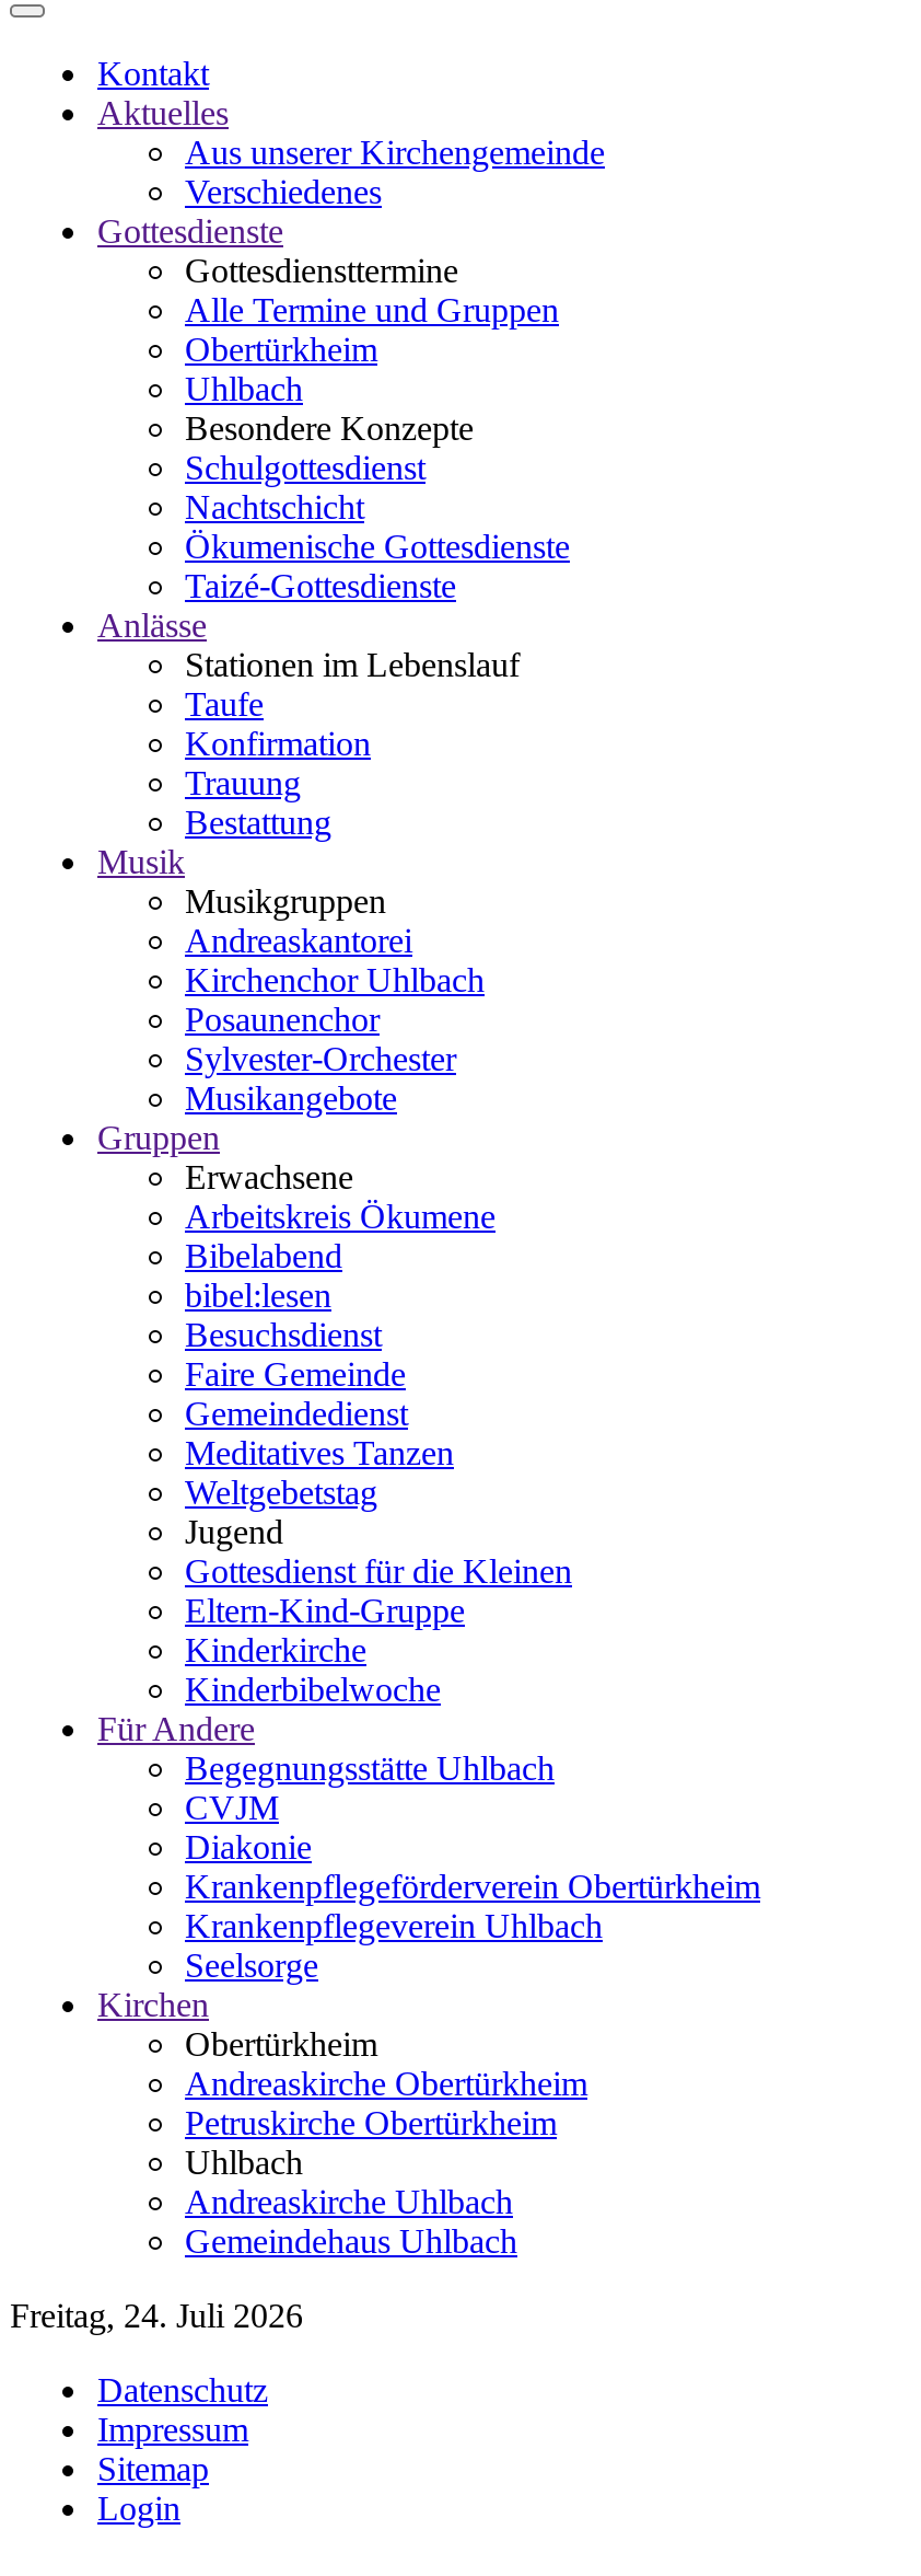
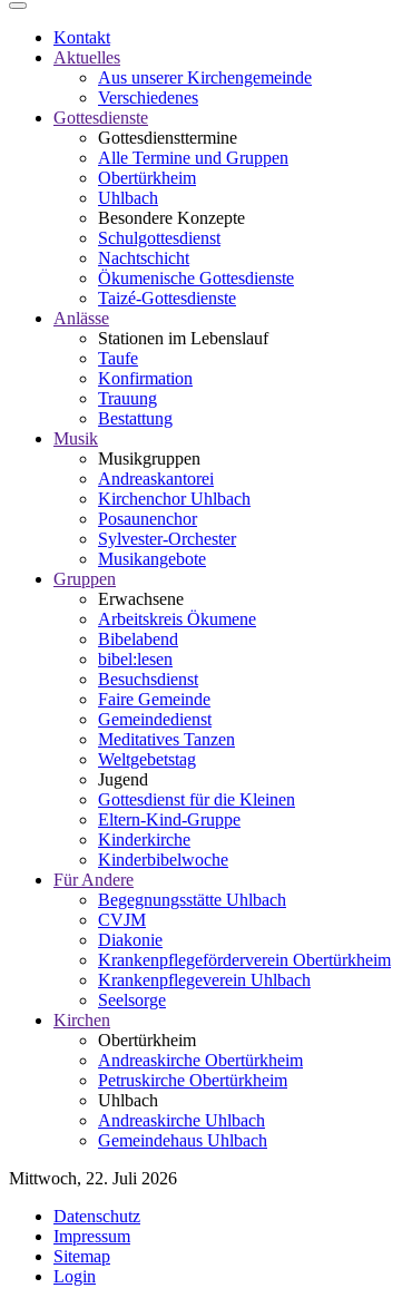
[10,2297,303,2334] Freitag, 24. Juli 2026 -> [9,1169,177,1188] Mittwoch, 22. Juli 2026

